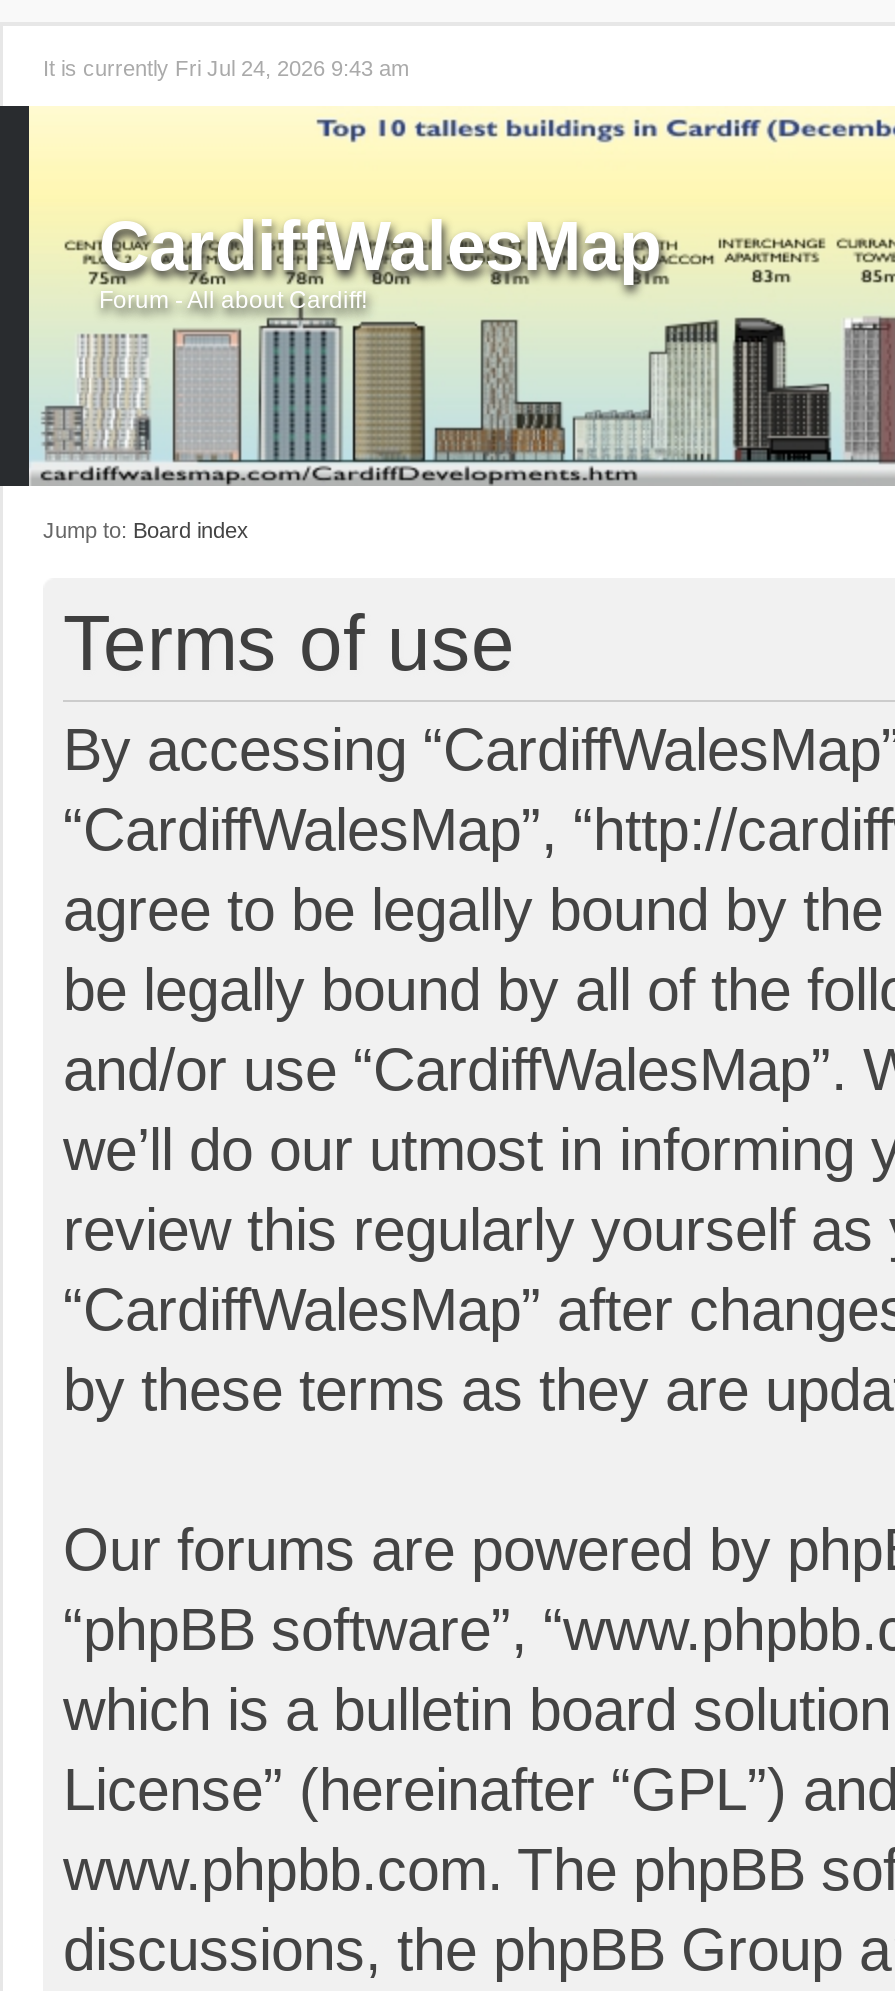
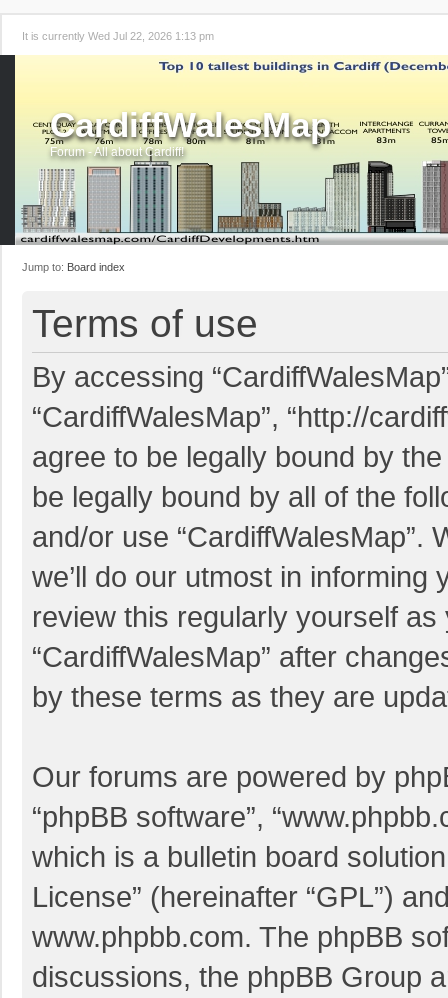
[43,56,409,80] It is currently Fri Jul 24, 2026 9:43 am -> [22,30,214,42] It is currently Wed Jul 22, 2026 1:13 pm

